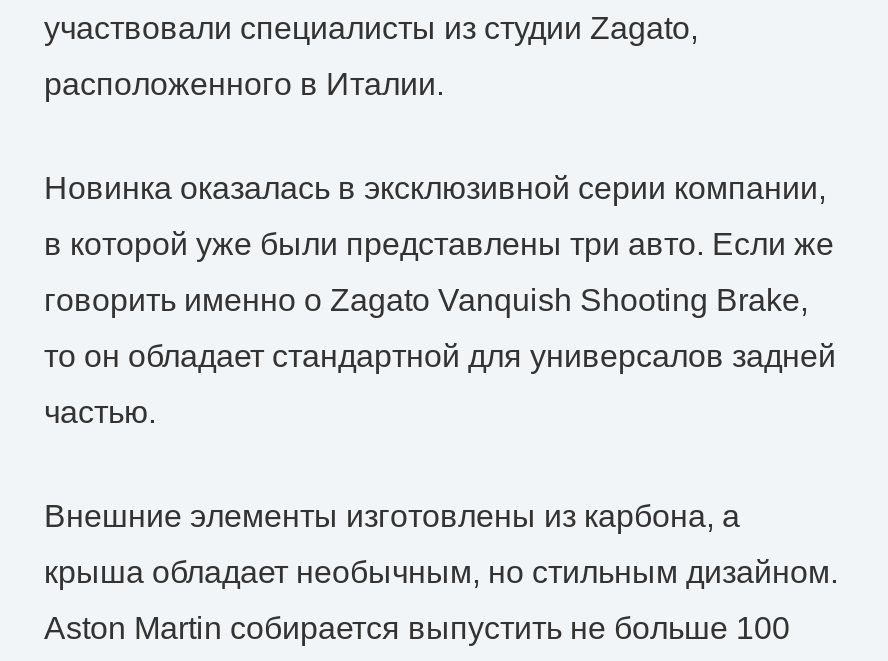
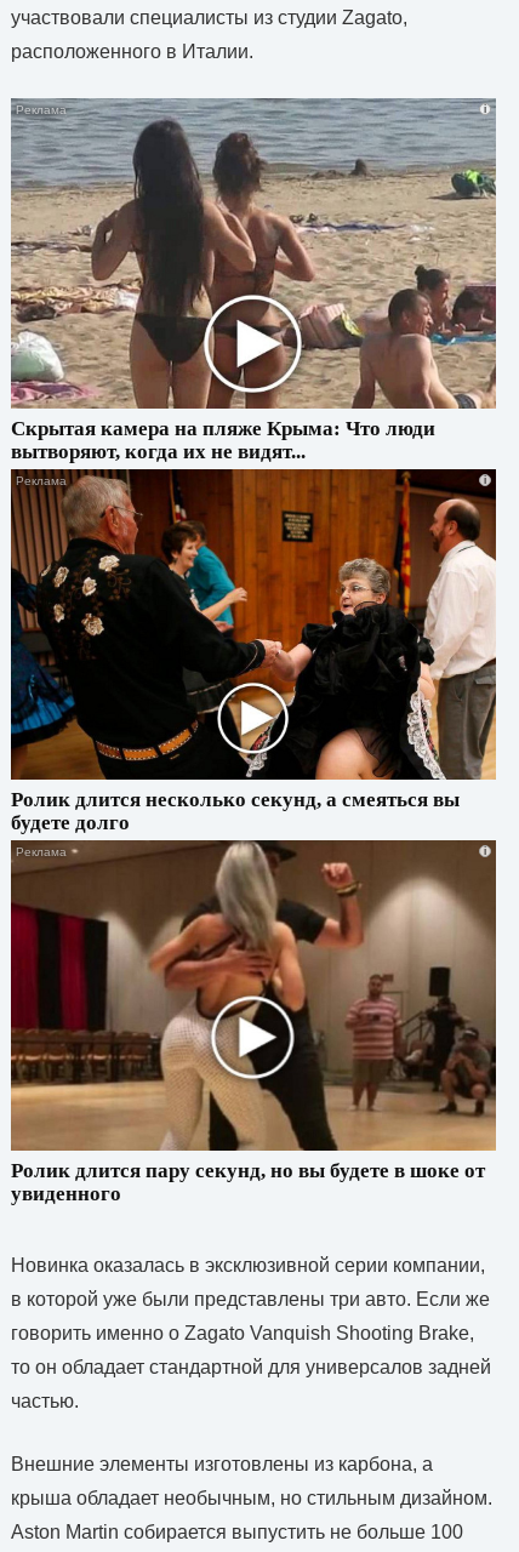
none -> [10,97,497,463] [image] | Скрытая камера на пляже Крыма: Что люди | вытворяют, когда их не видят...
none -> [10,468,497,834] [image] | Ролик длится несколько секунд, а смеяться вы | будете долго
none -> [10,839,497,1205] [image] | Ролик длится пару секунд, но вы будете в шоке от | увиденного

